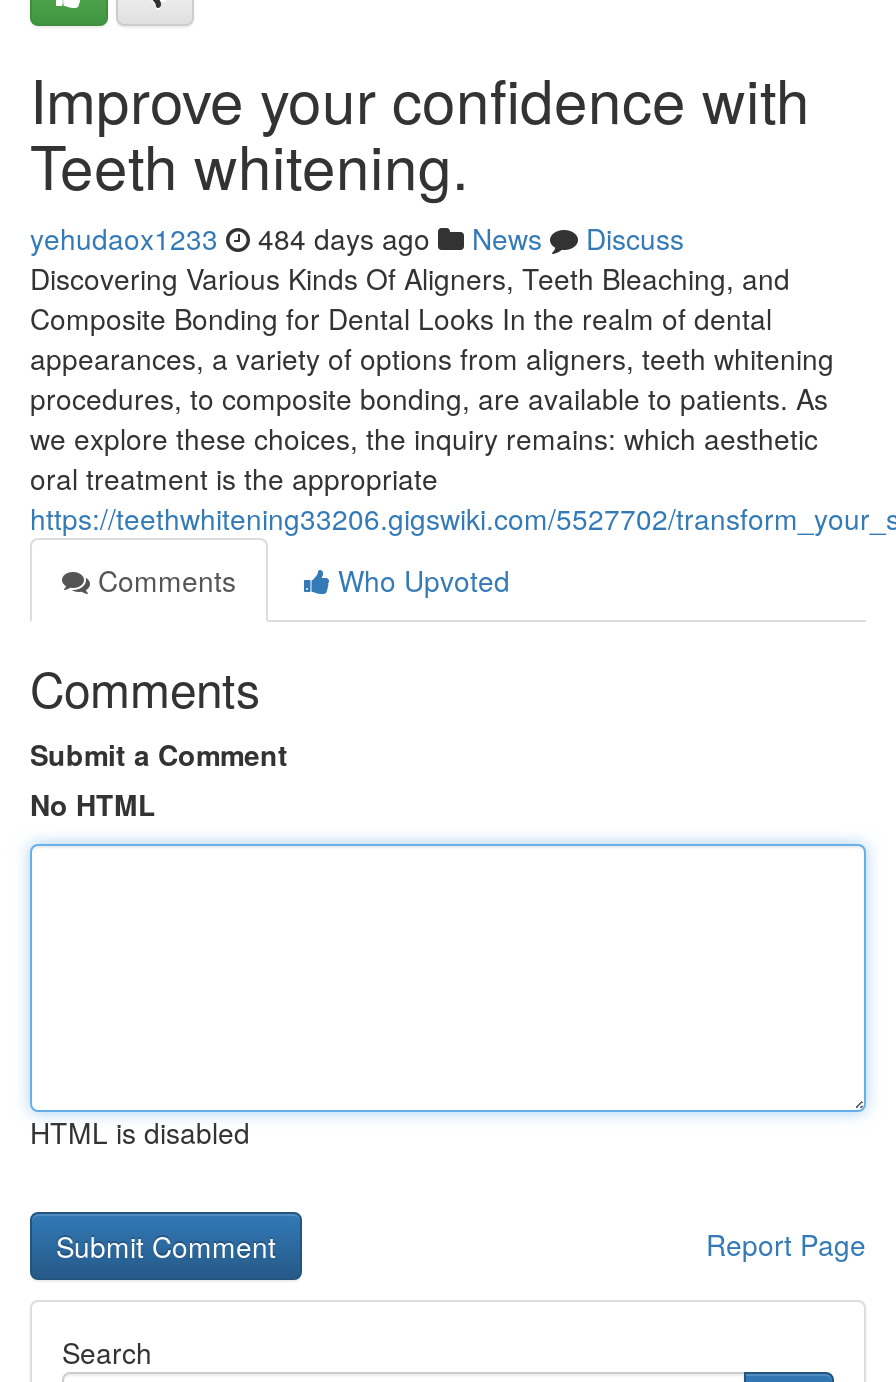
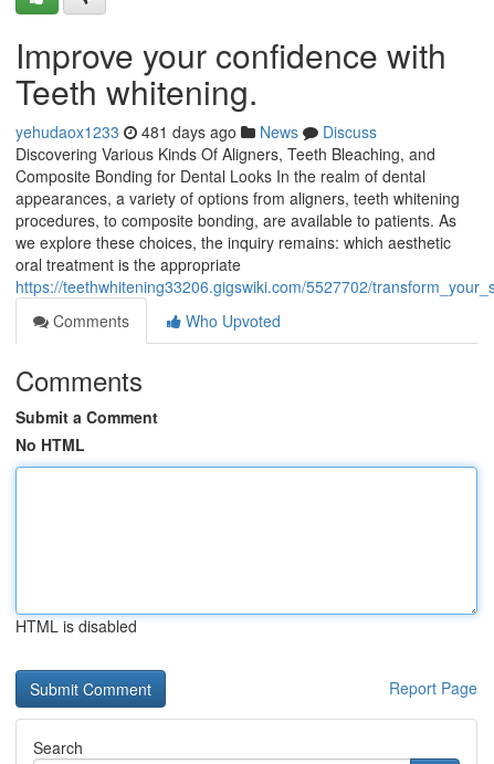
[30,218,684,258] yehudaox1233 484 days ago News Discuss -> [15,121,377,143] yehudaox1233 481 days ago News Discuss

